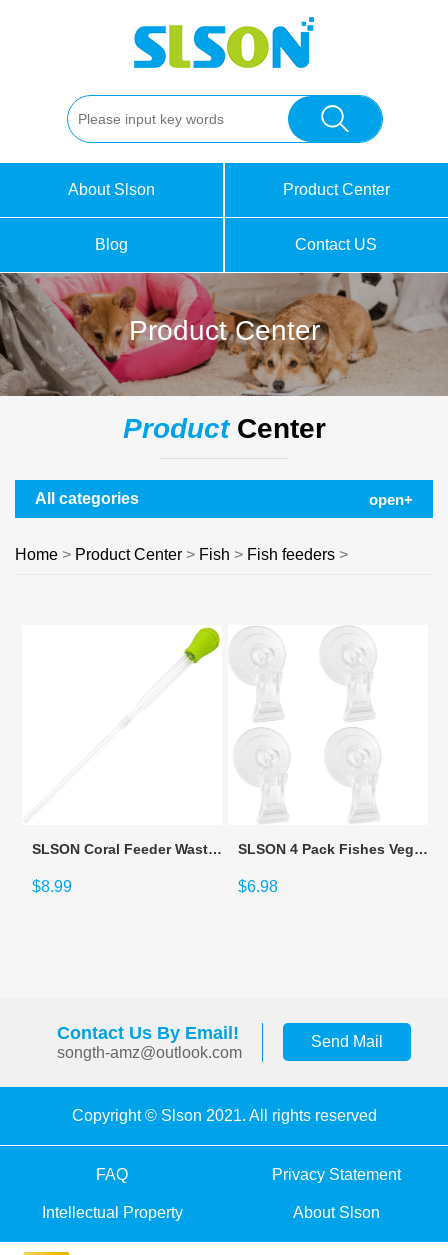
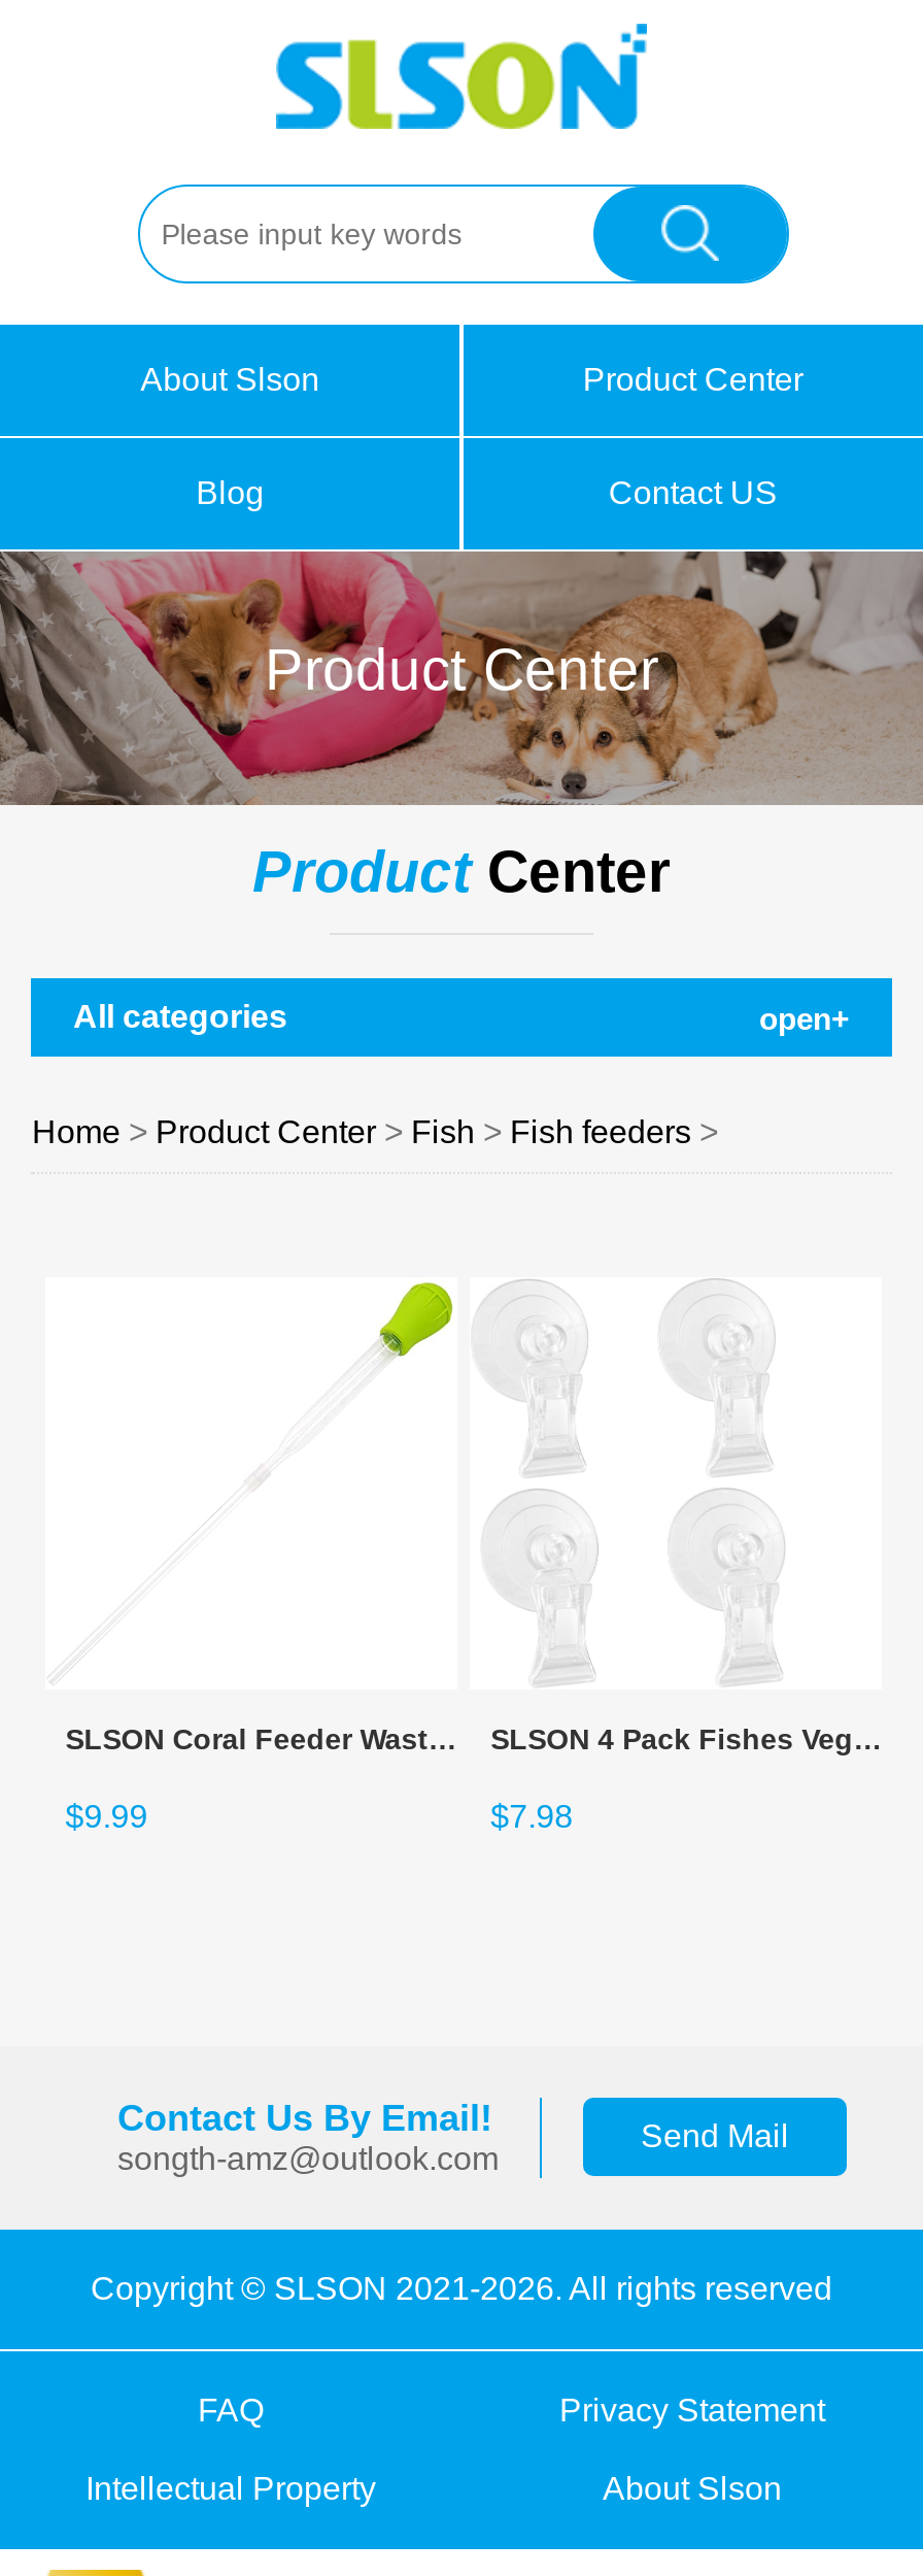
[32,878,72,895] $8.99 -> [65,1798,148,1833] $9.99
[238,878,278,895] $6.98 -> [491,1798,573,1833] $7.98
[71,1107,376,1124] Copyright © Slson 2021. All rights reserved -> [91,2271,832,2306] Copyright © SLSON 2021-2026. All rights reserved

